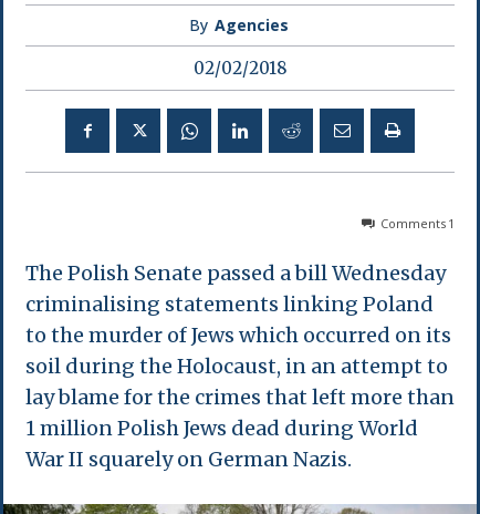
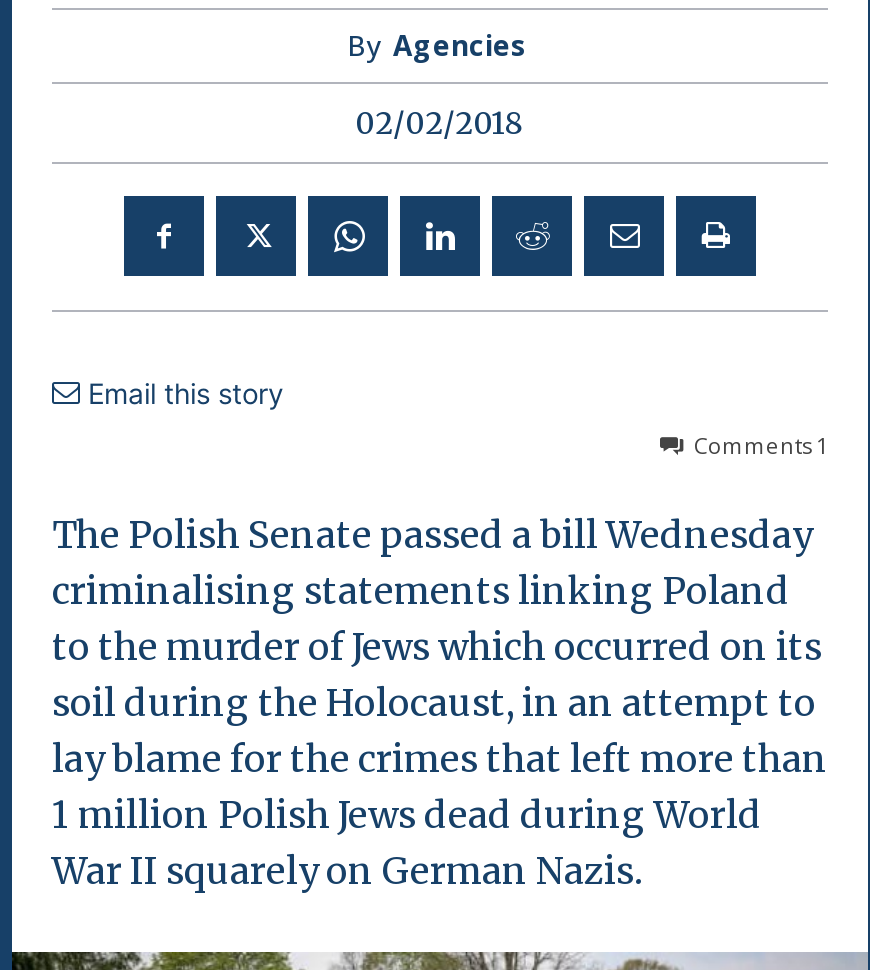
none -> [80,376,284,410] Email this story

